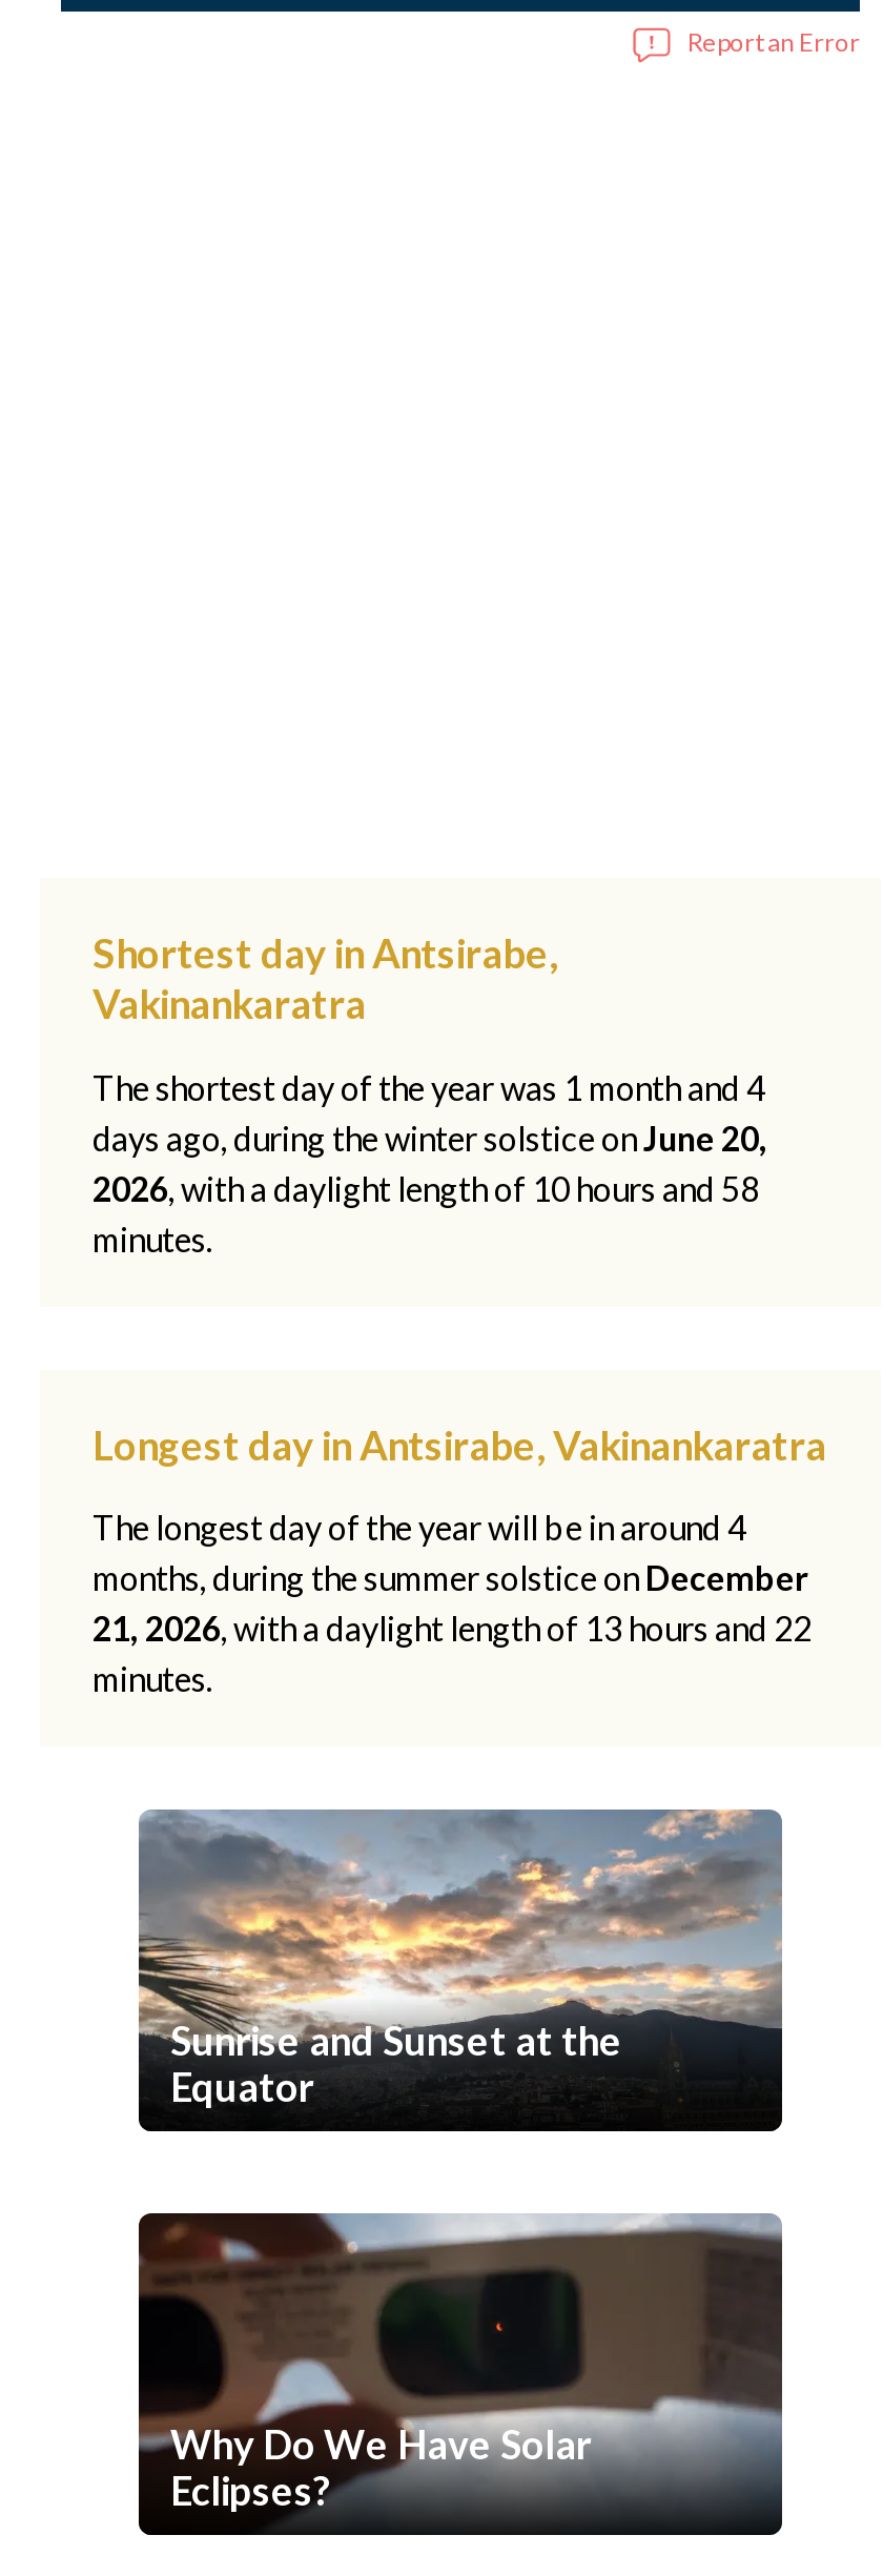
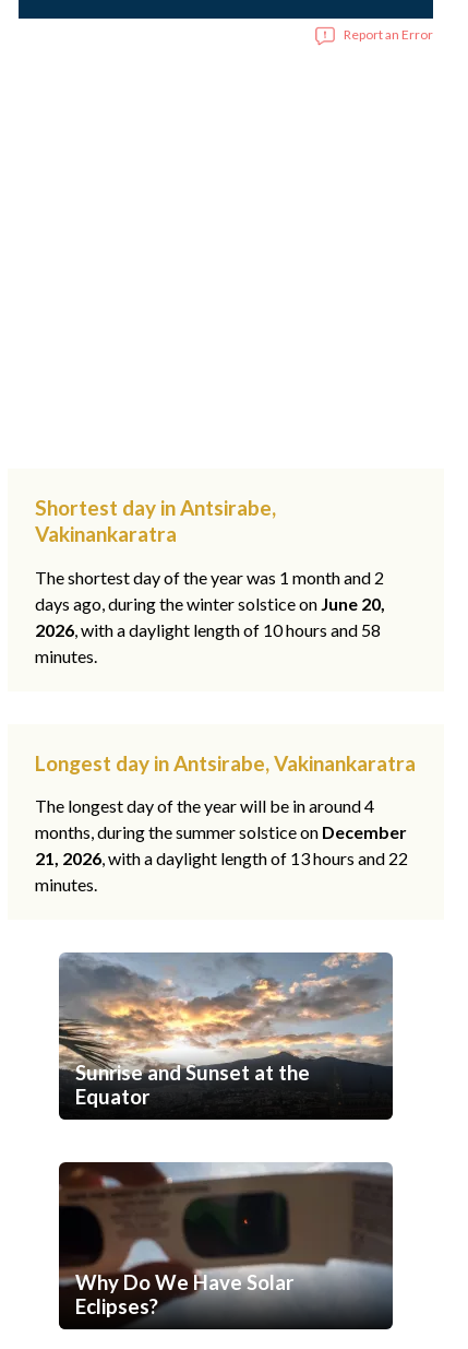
[93,1067,765,1107] The shortest day of the year was 1 month and 4 -> [35,567,384,588] The shortest day of the year was 1 month and 2

